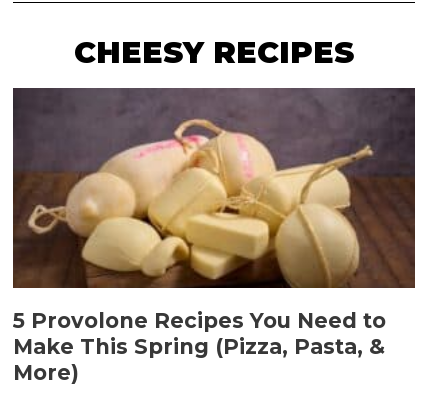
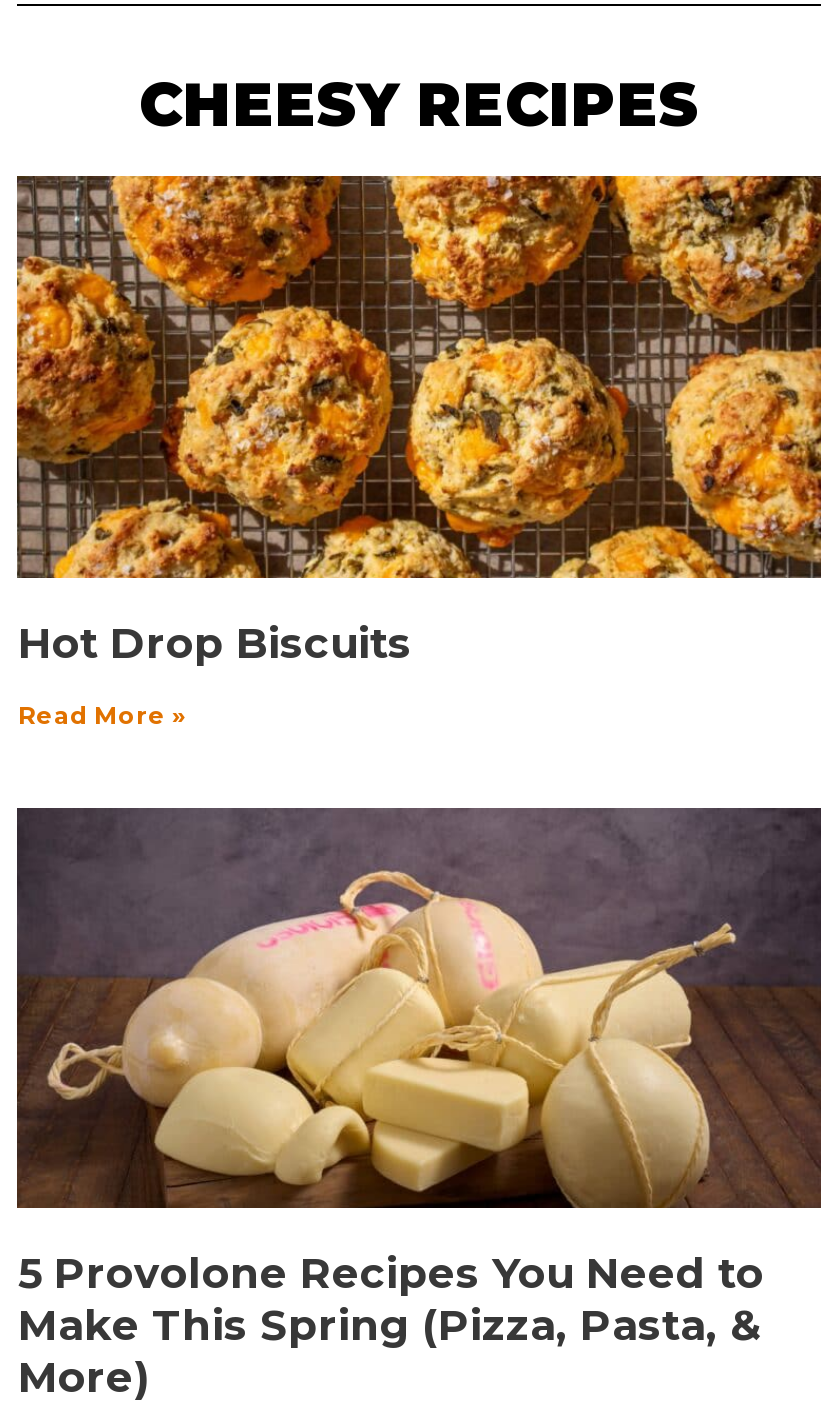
none -> [15,174,823,729] [image] | Hot Drop Biscuits | Read More »

